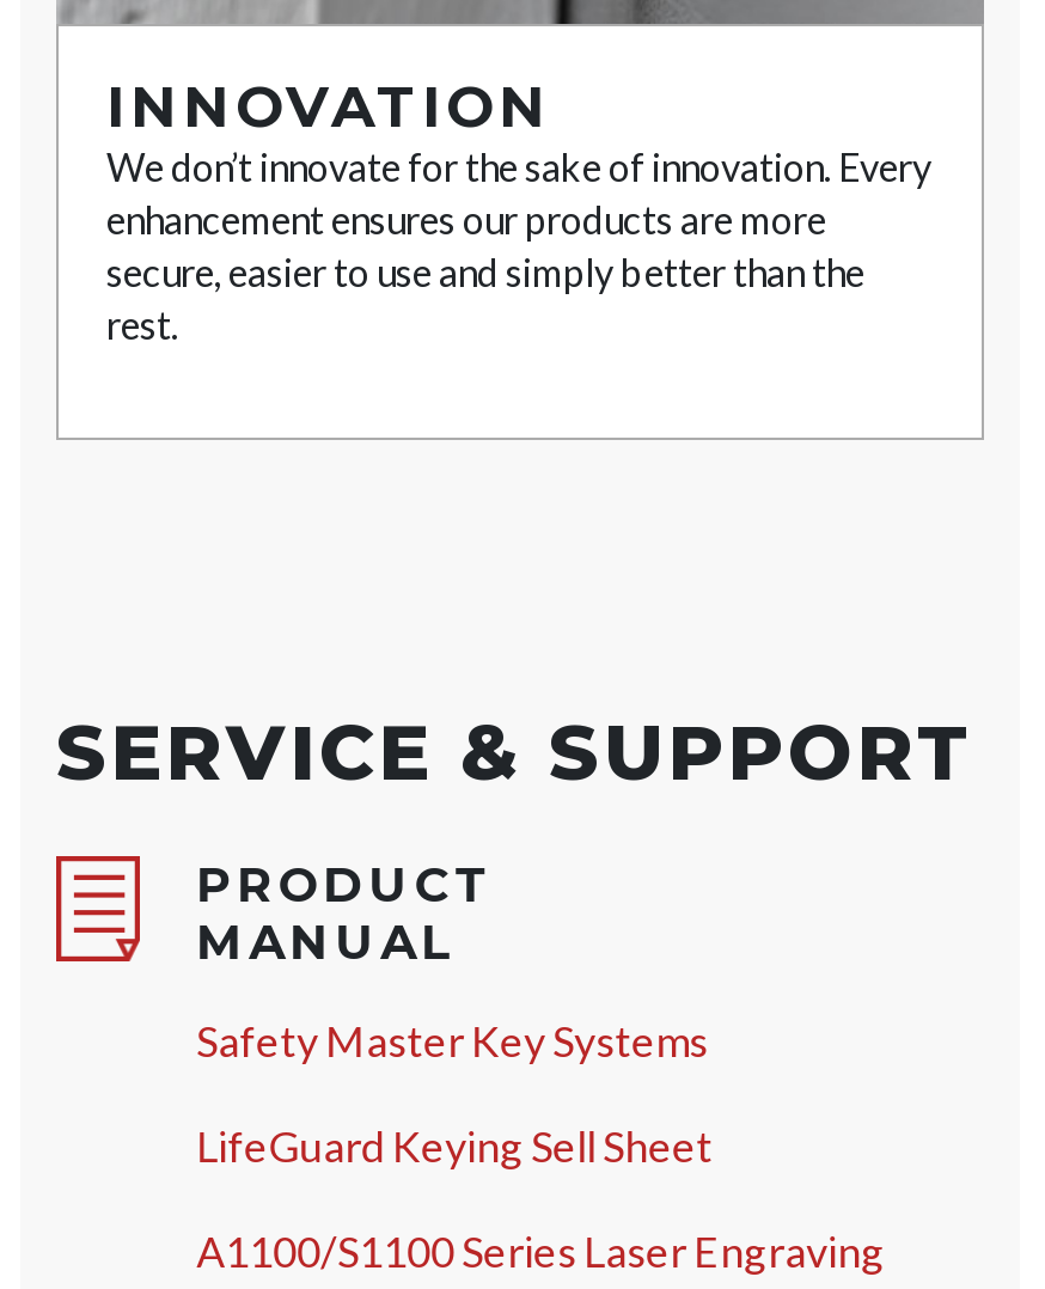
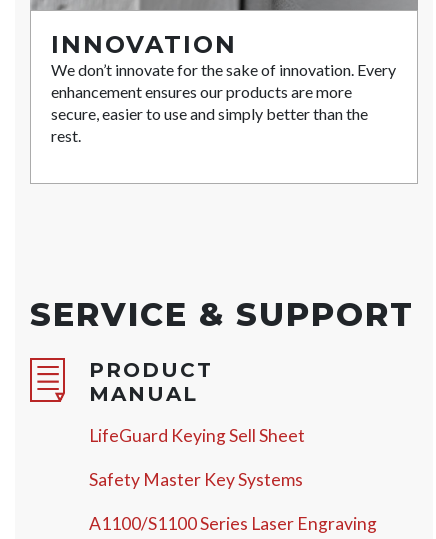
moved [196,1017,708,1067] -> [89,469,303,490]: Safety Master Key Systems
moved [196,1122,713,1172] -> [89,425,305,446]: LifeGuard Keying Sell Sheet

